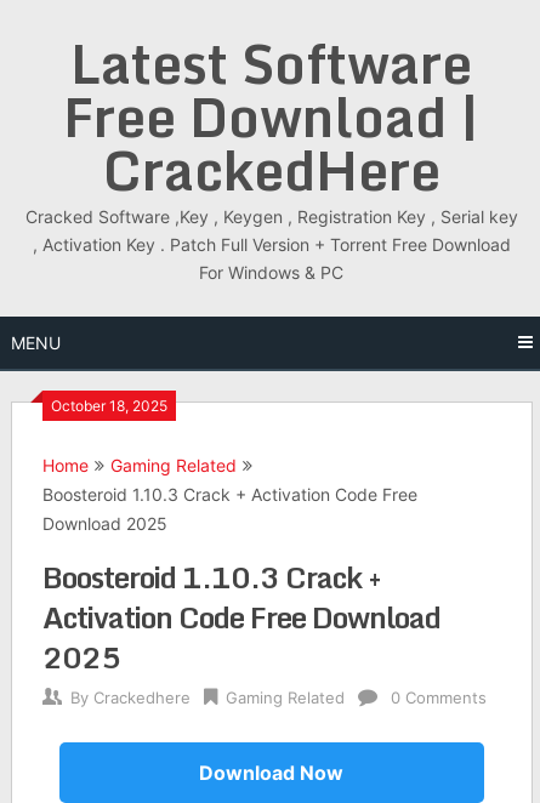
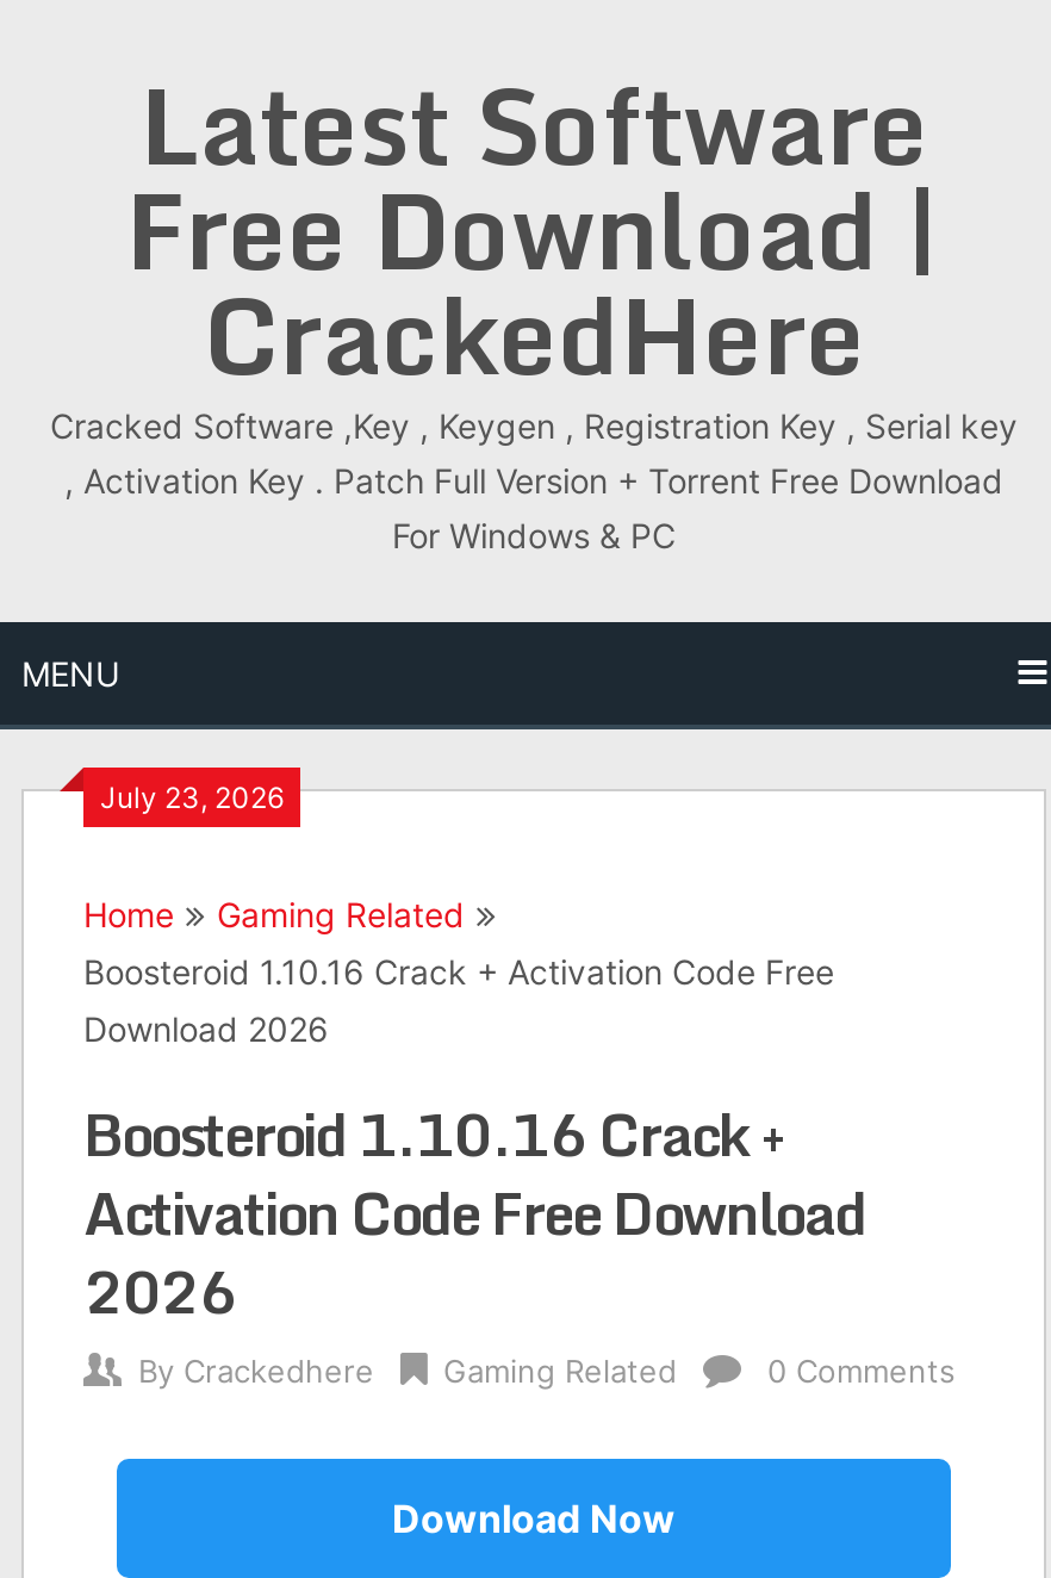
[51,397,167,415] October 18, 2025 -> [100,779,284,815] July 23, 2026
[42,484,417,505] Boosteroid 1.10.3 Crack + Activation Code Free -> [83,951,834,992] Boosteroid 1.10.16 Crack + Activation Code Free
[42,513,167,534] Download 2025 -> [83,1008,329,1049] Download 2026
[42,553,381,600] Boosteroid 1.10.3 Crack + -> [83,1087,786,1180] Boosteroid 1.10.16 Crack +
[42,633,120,680] 2025 -> [83,1244,236,1337] 2026

